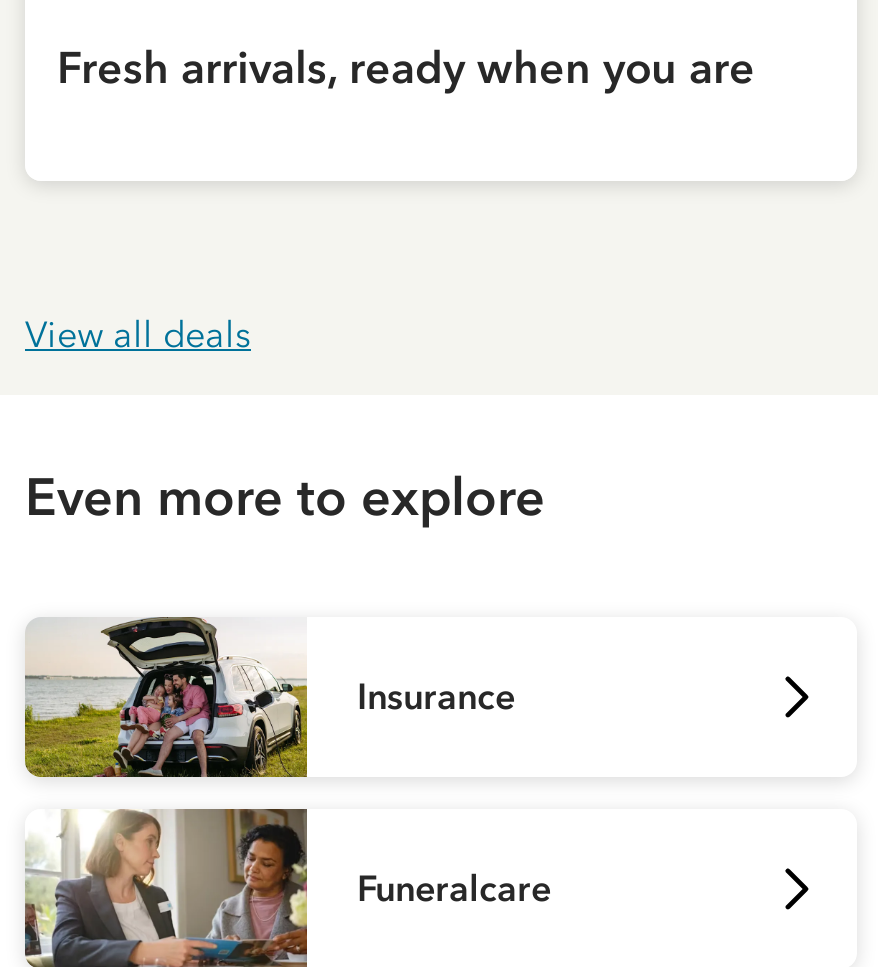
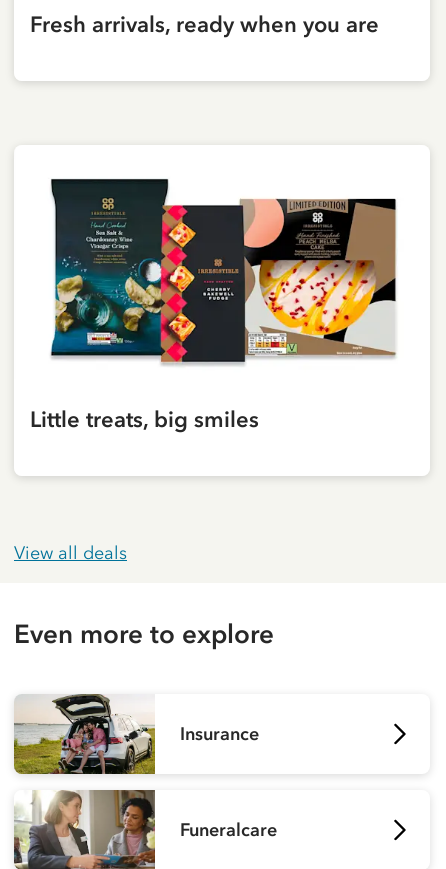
none -> [30,406,259,433] Little treats, big smiles
none -> [50,178,397,366] [image]

